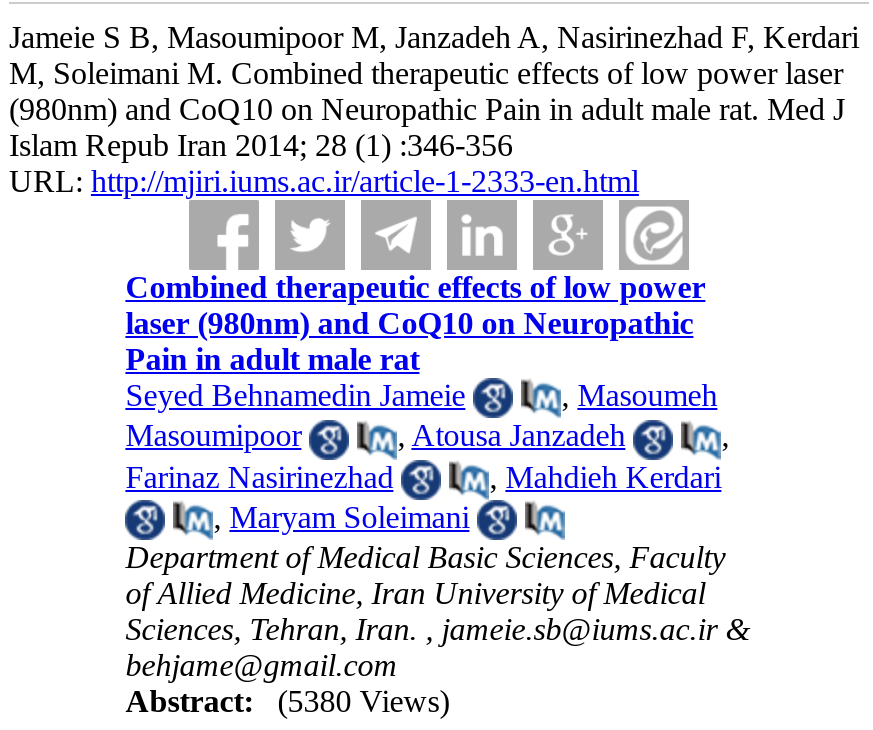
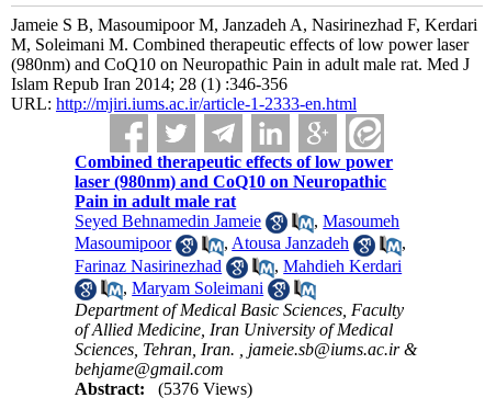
[125,685,449,719] Abstract: (5380 Views) -> [75,380,253,398] Abstract: (5376 Views)

